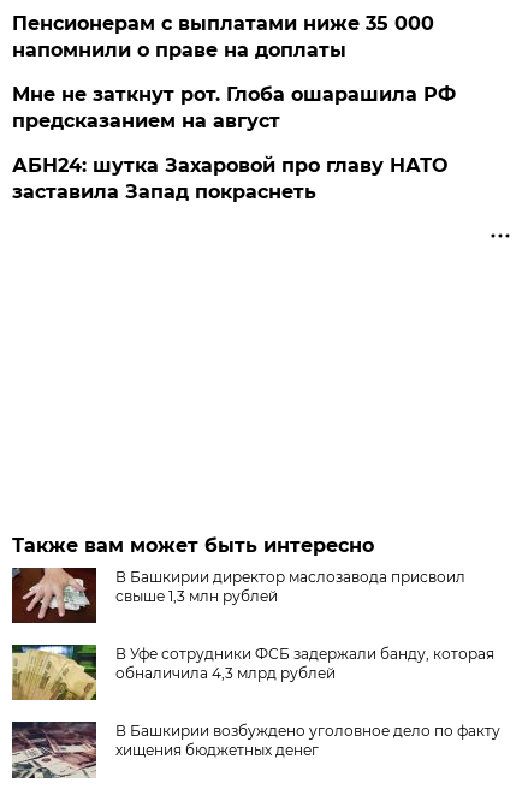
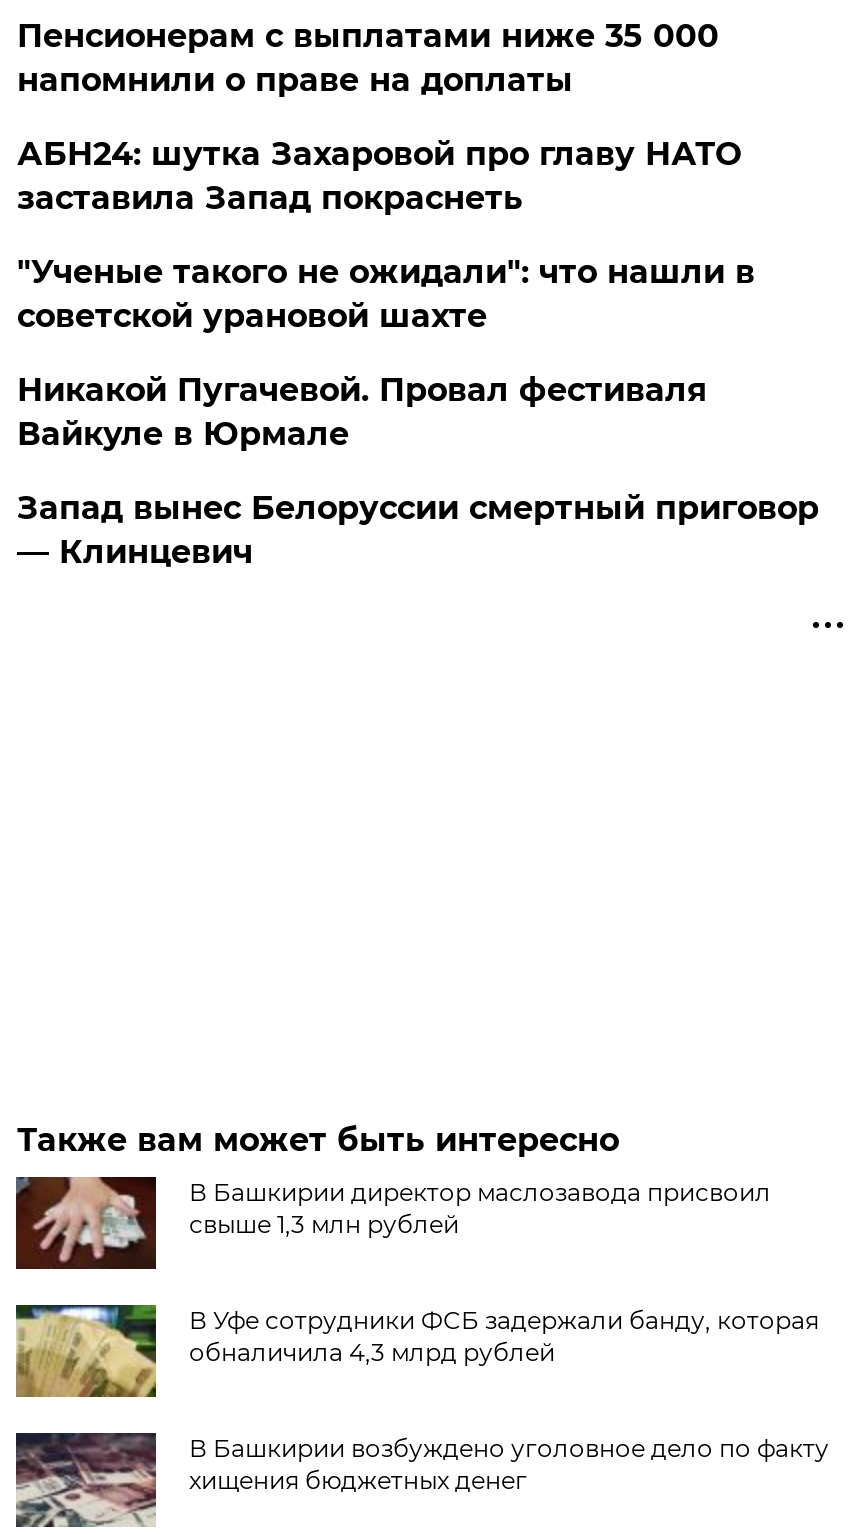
[13,83,456,132] Мне не заткнут рот. Глоба ошарашила РФ | предсказанием на август -> none
moved [13,154,448,203] -> [17,135,741,217]: АБН24: шутка Захаровой про главу НАТО | заставила Запад покраснеть
none -> [17,253,819,571] "Ученые такого не ожидали": что нашли в | советской урановой шахте | Никакой Пугачевой. Провал фестиваля | Вайкуле в Юрмале | Запад вынес Белоруссии смертный приговор | — Клинцевич

